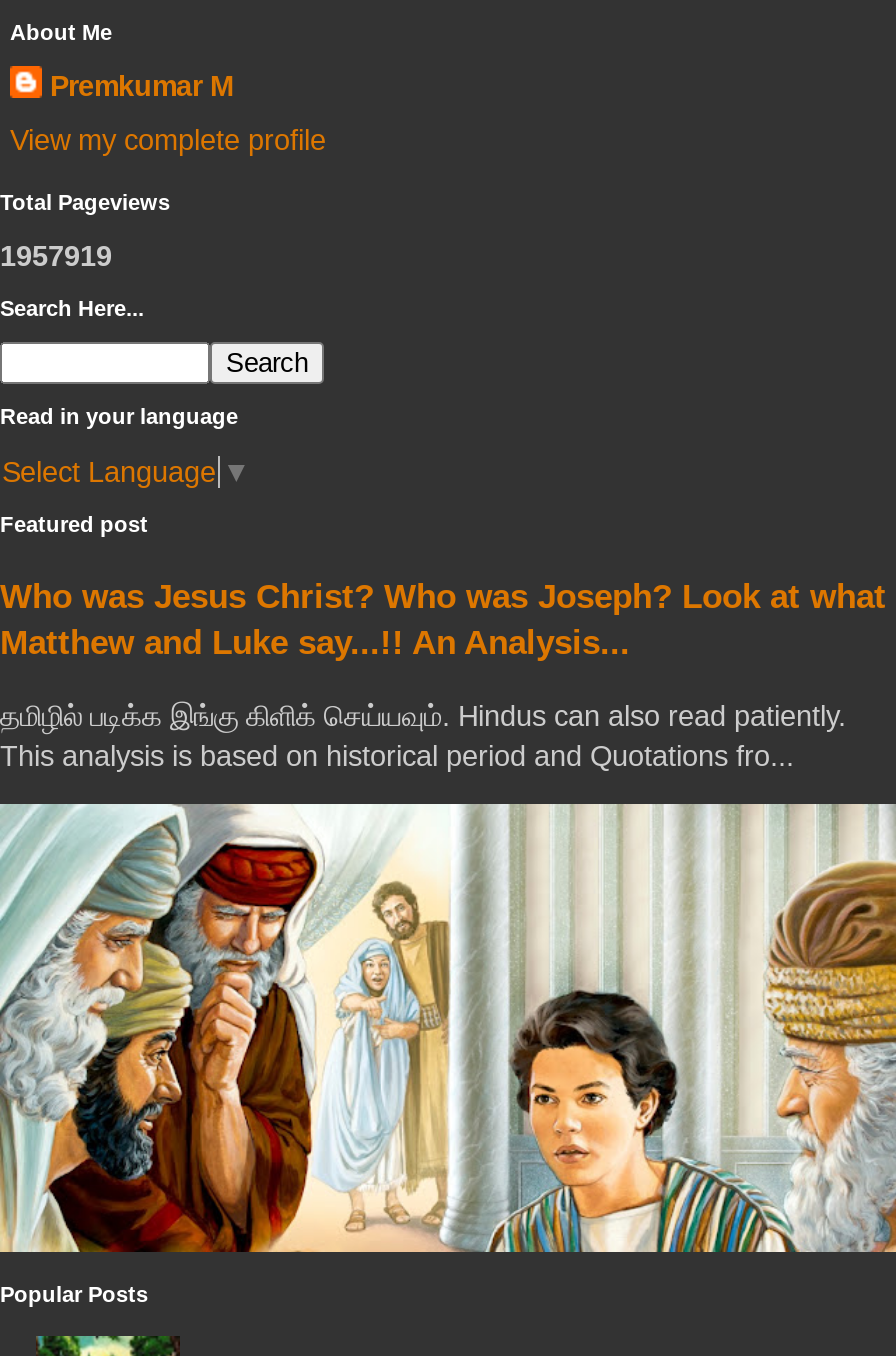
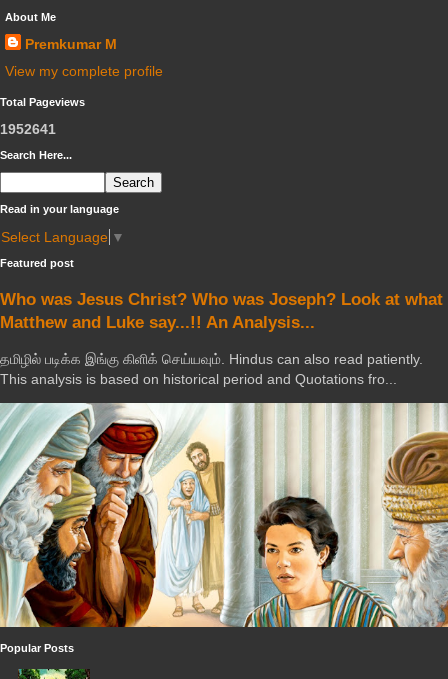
[0,240,112,272] 1957919 -> [0,121,56,137] 1952641

